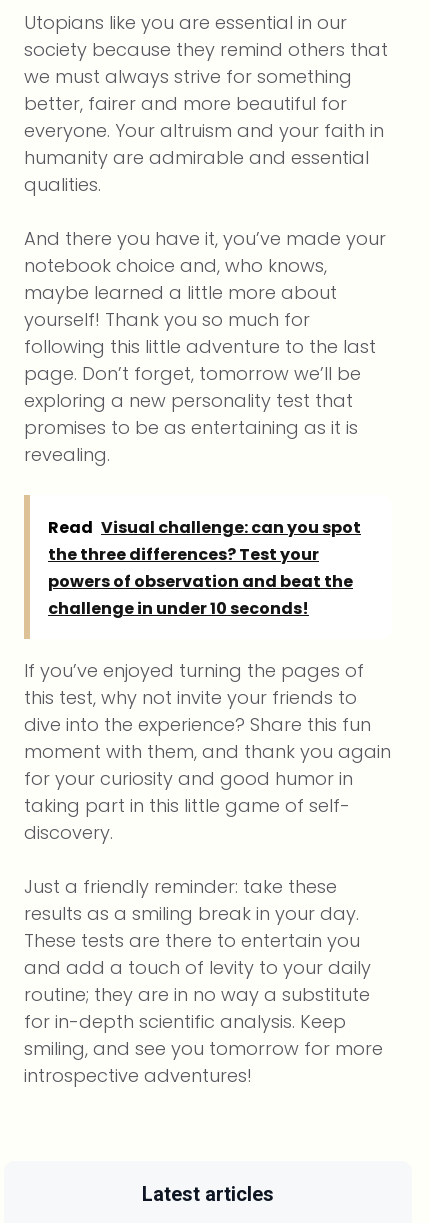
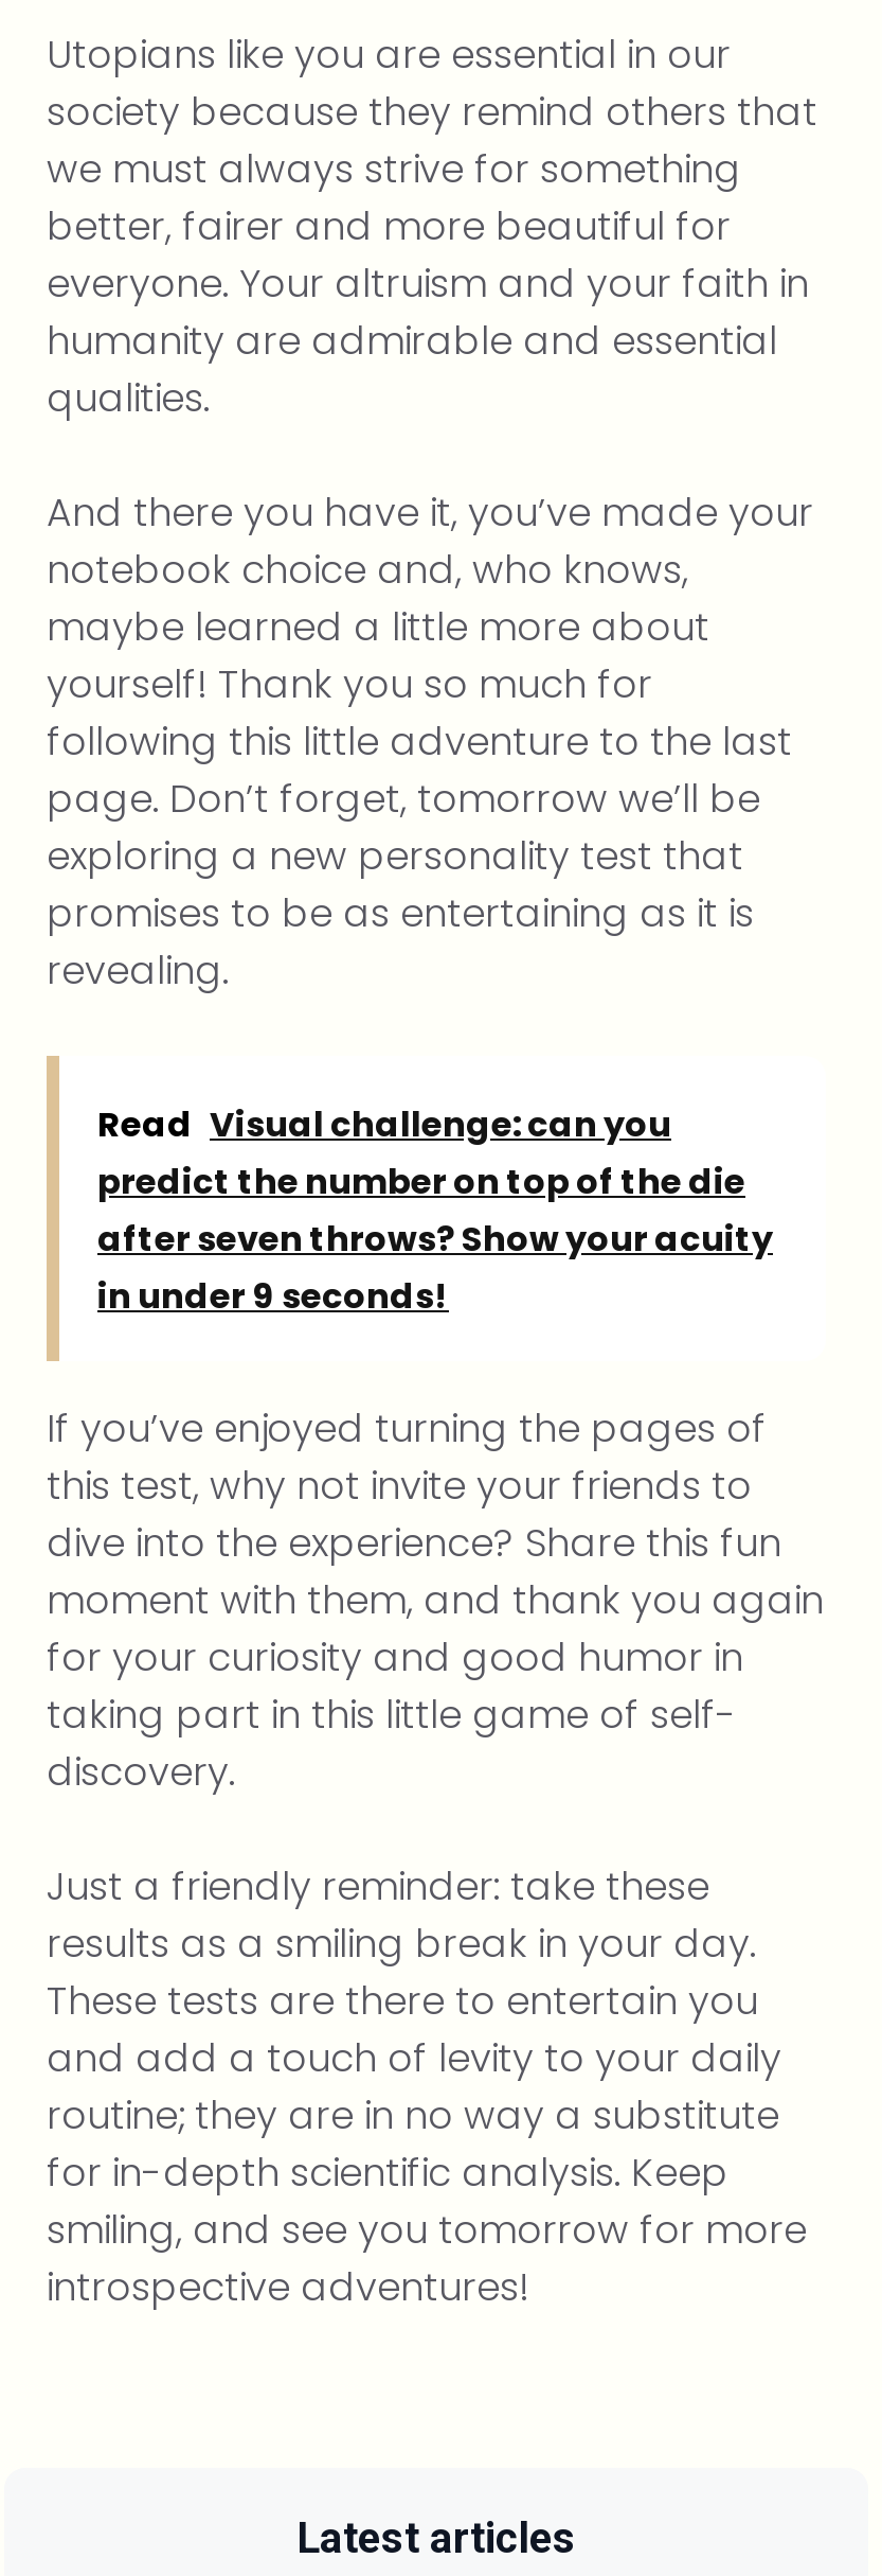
[48,516,361,620] Read Visual challenge: can you spot | the three differences? Test your | powers of observation and beat the | challenge in under 10 seconds! -> [97,1101,773,1321] Read Visual challenge: can you | predict the number on top of the die | after seven throws? Show your acuity | in under 9 seconds!

